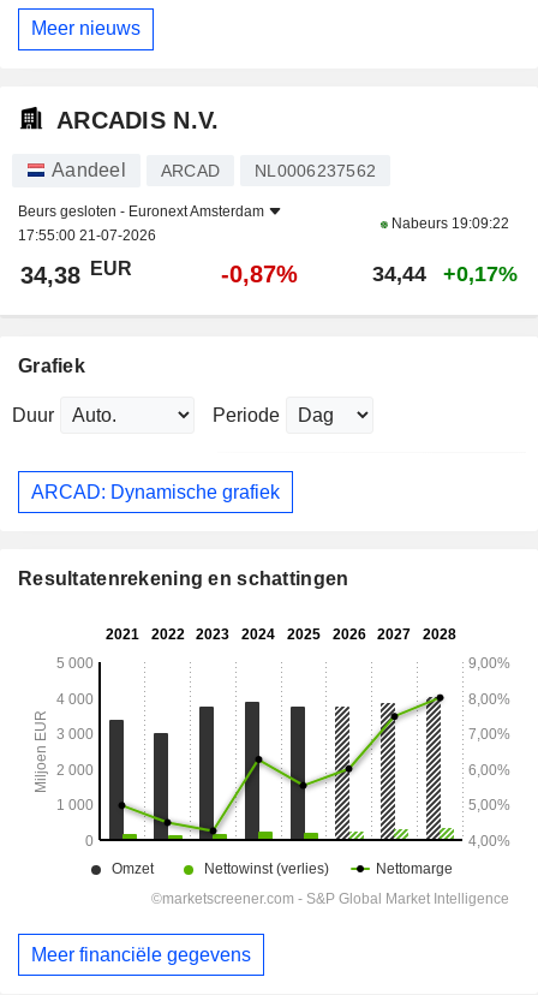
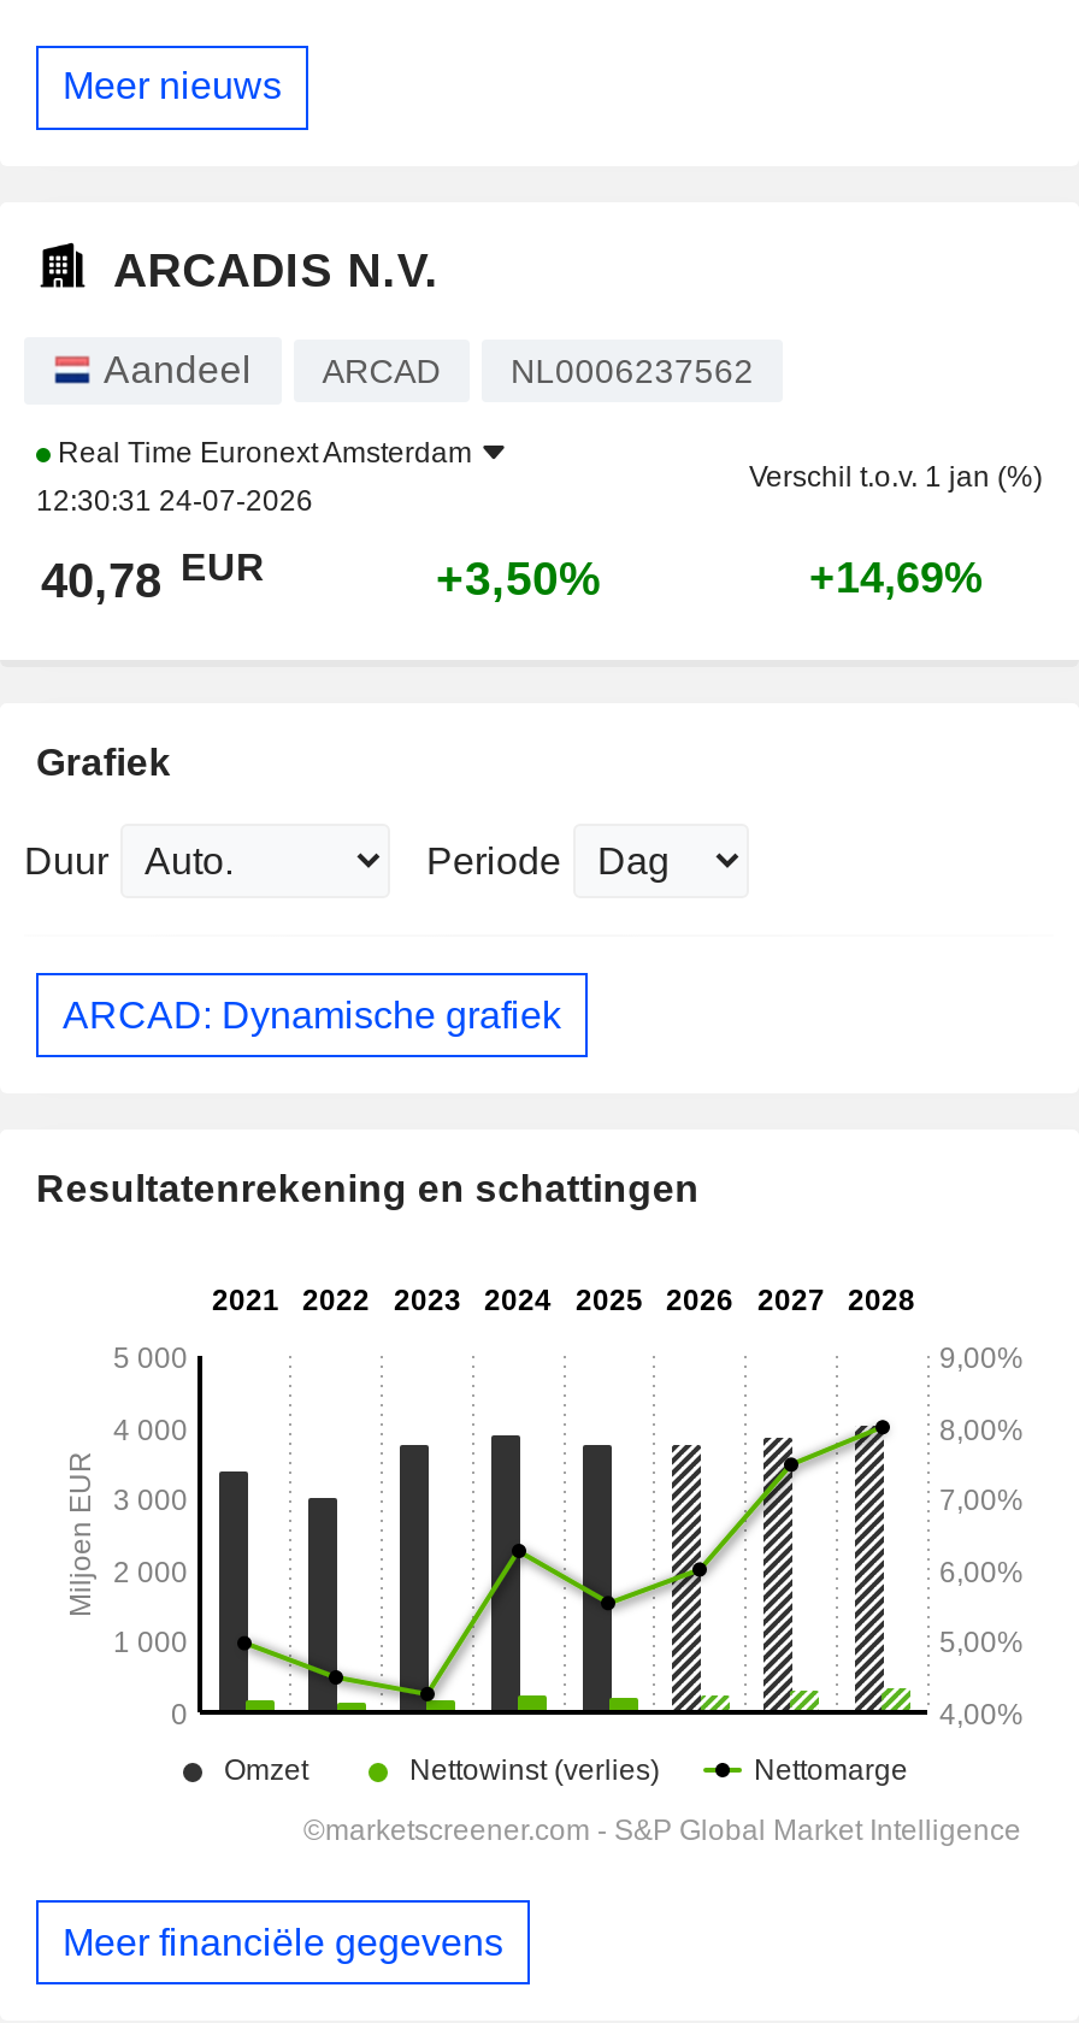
[18,203,264,244] Beurs gesloten - Euronext Amsterdam | 17:55:00 21-07-2026 -> [36,436,472,518] Real Time Euronext Amsterdam | 12:30:31 24-07-2026
[388,215,509,232] Nabeurs 19:09:22 -> [749,460,1043,494] Verschil t.o.v. 1 jan (%)
[20,258,518,288] 34,38 EUR | -0,87% | 34,44 | +0,17% -> [41,545,983,607] 40,78 EUR | +3,50% | +14,69%

